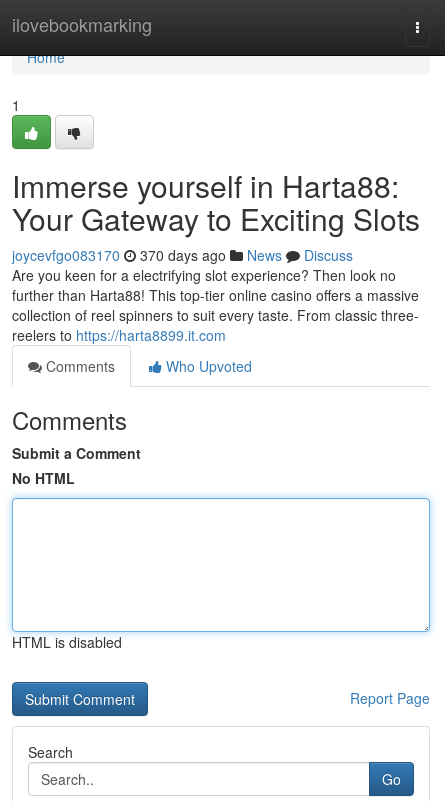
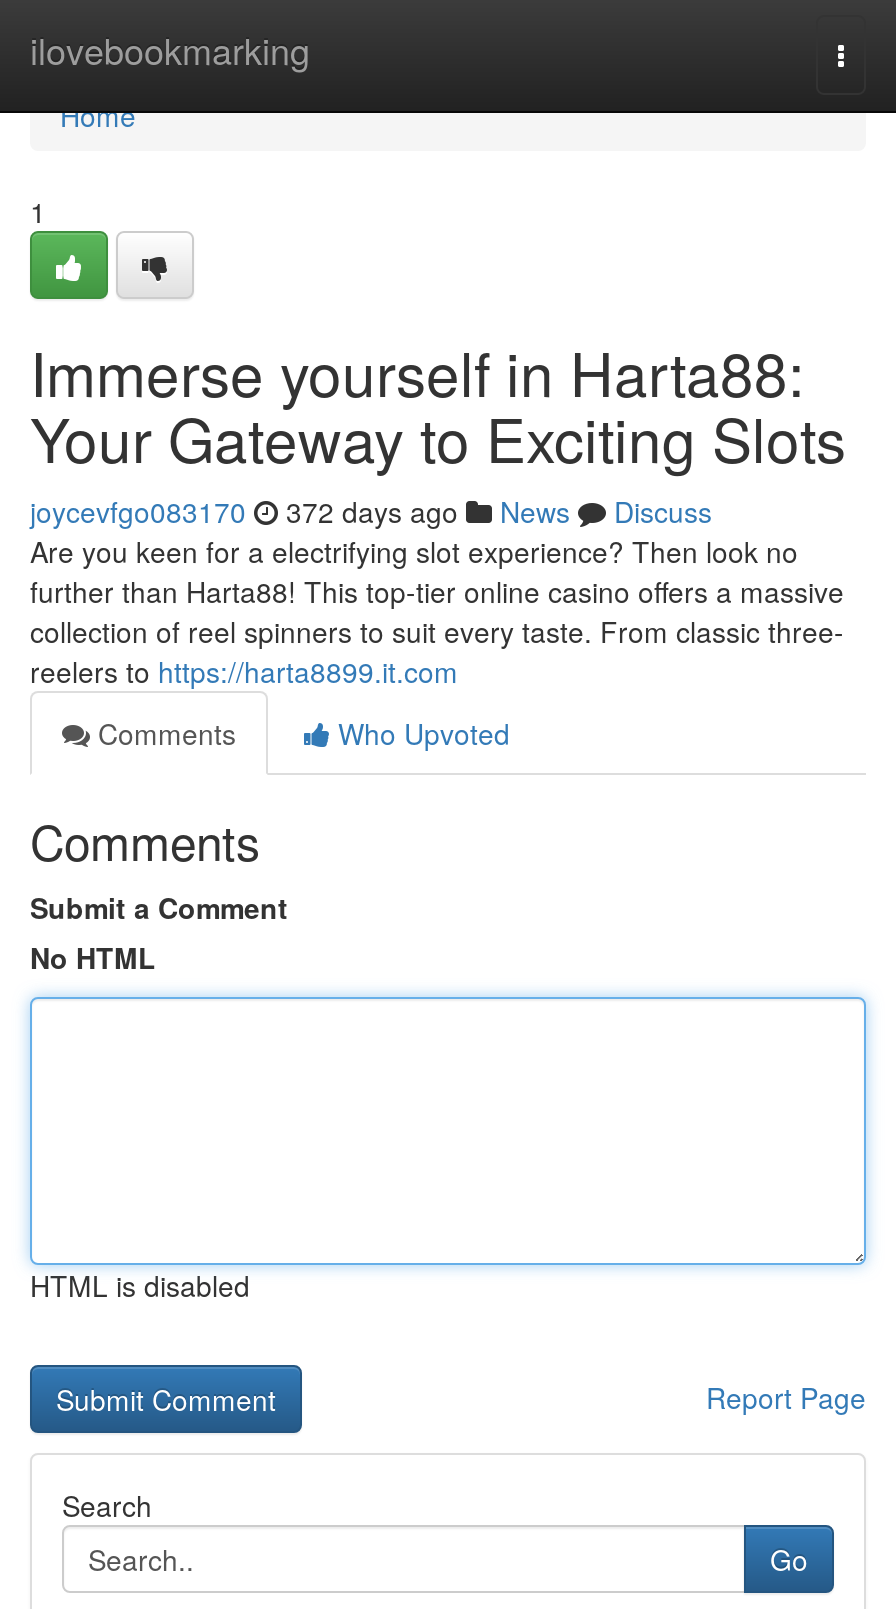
[12,245,353,265] joycevfgo083170 370 days ago News Discuss -> [30,491,712,531] joycevfgo083170 372 days ago News Discuss

